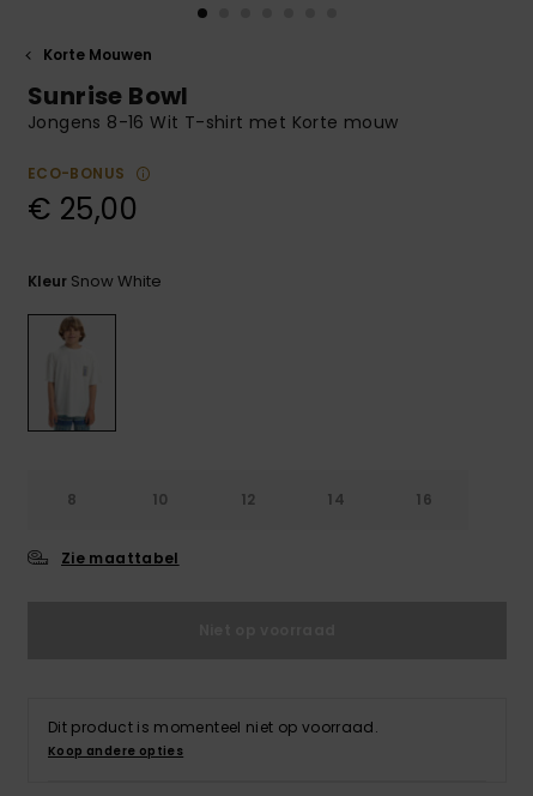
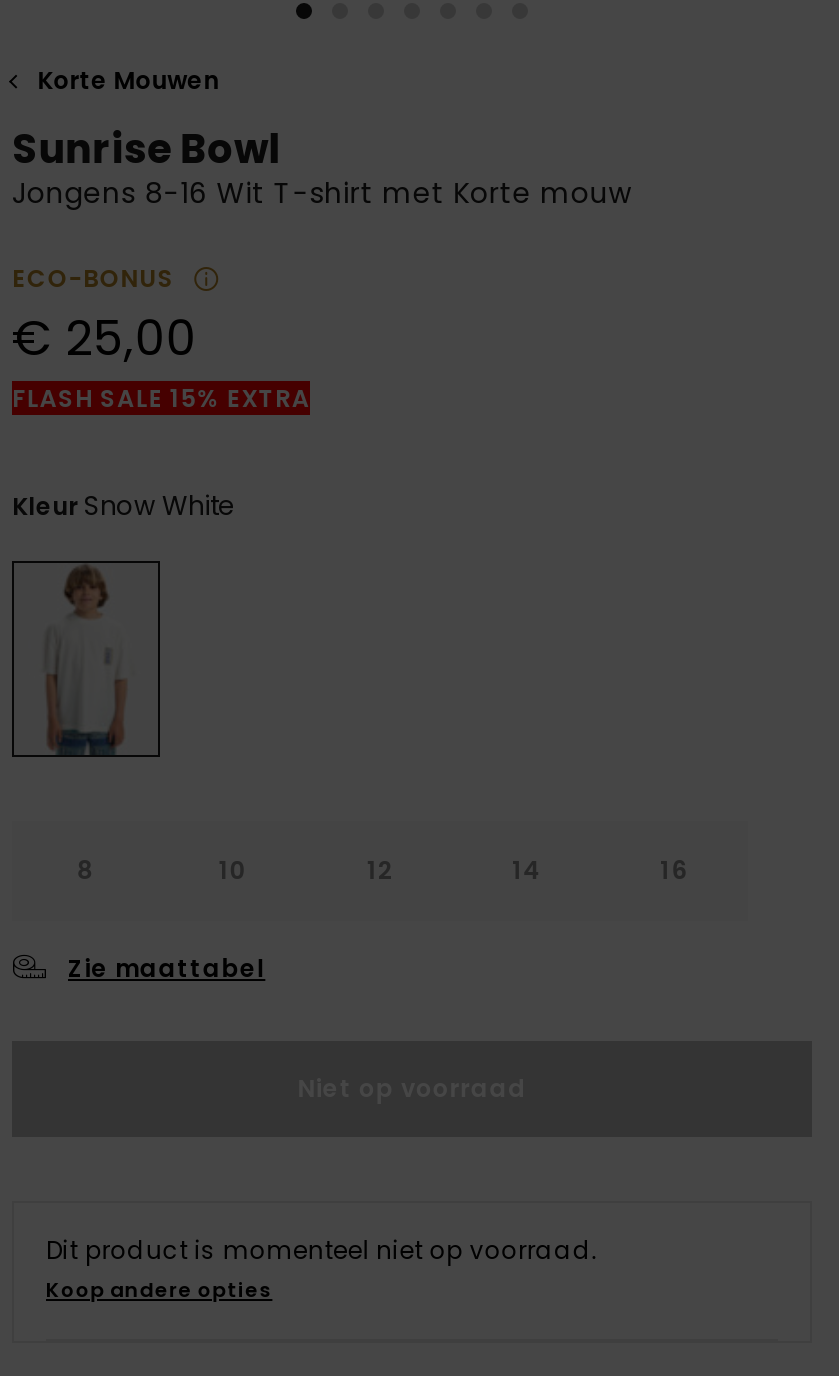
none -> [12,382,310,416] FLASH SALE 15% EXTRA

